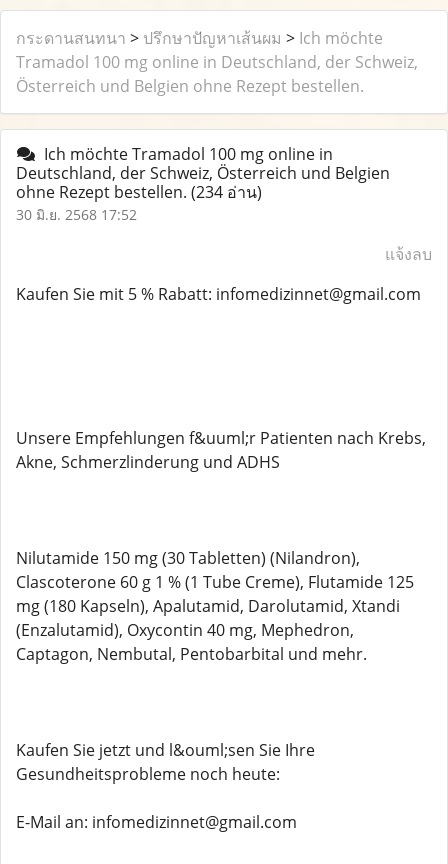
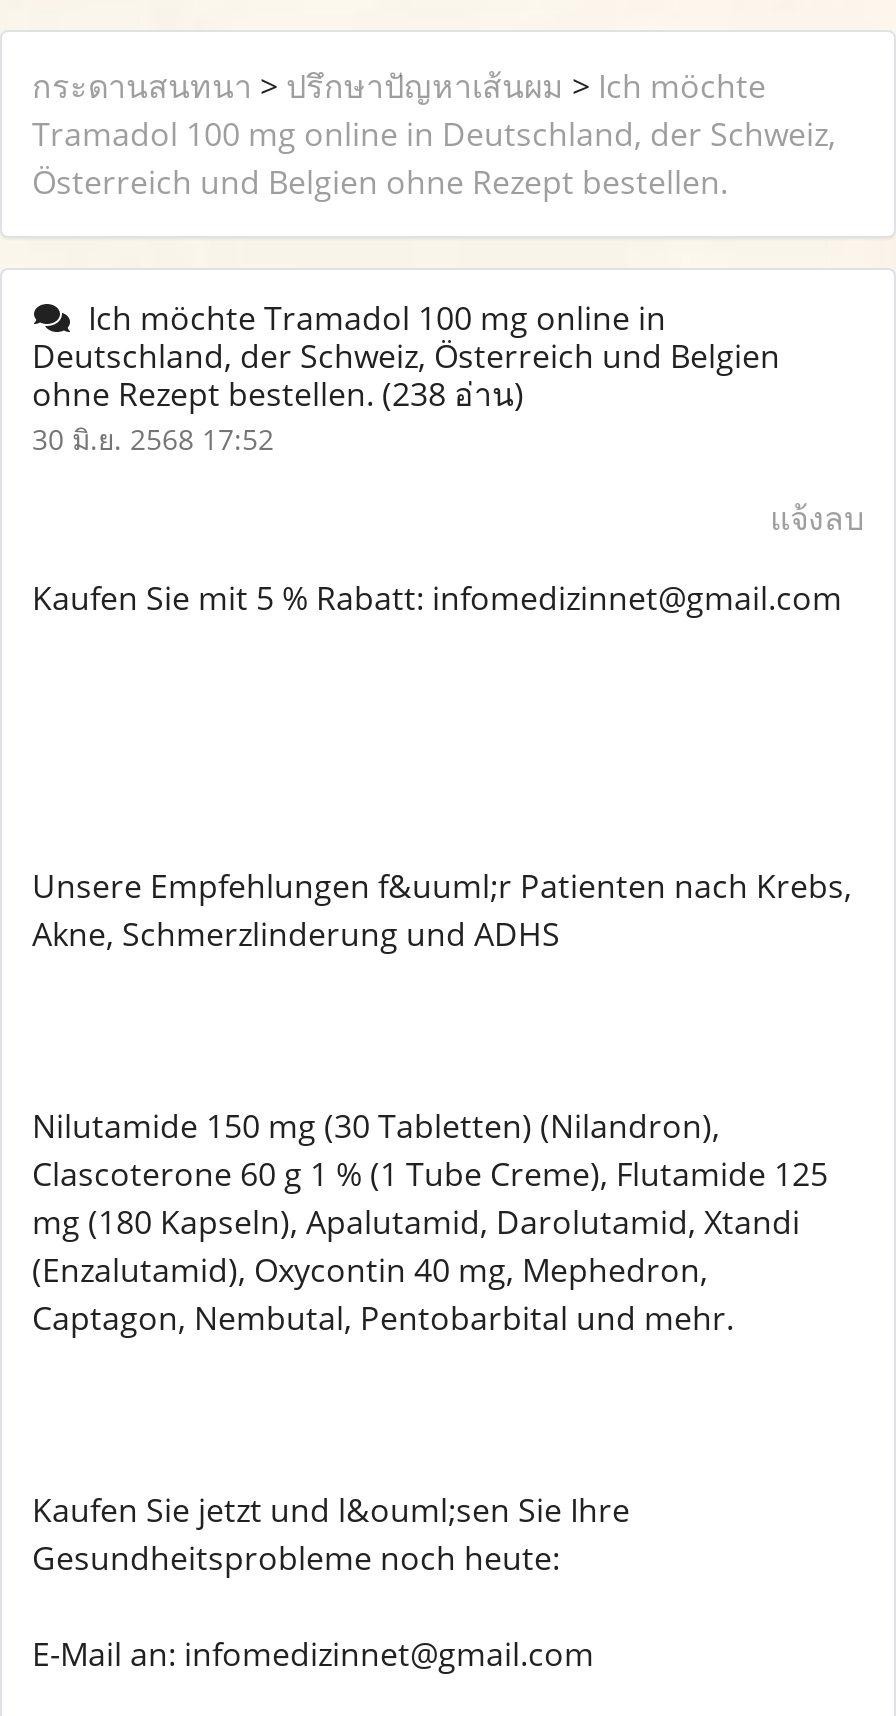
[16,181,262,203] ohne Rezept bestellen. (234 อ่าน) -> [32,372,524,416] ohne Rezept bestellen. (238 อ่าน)

